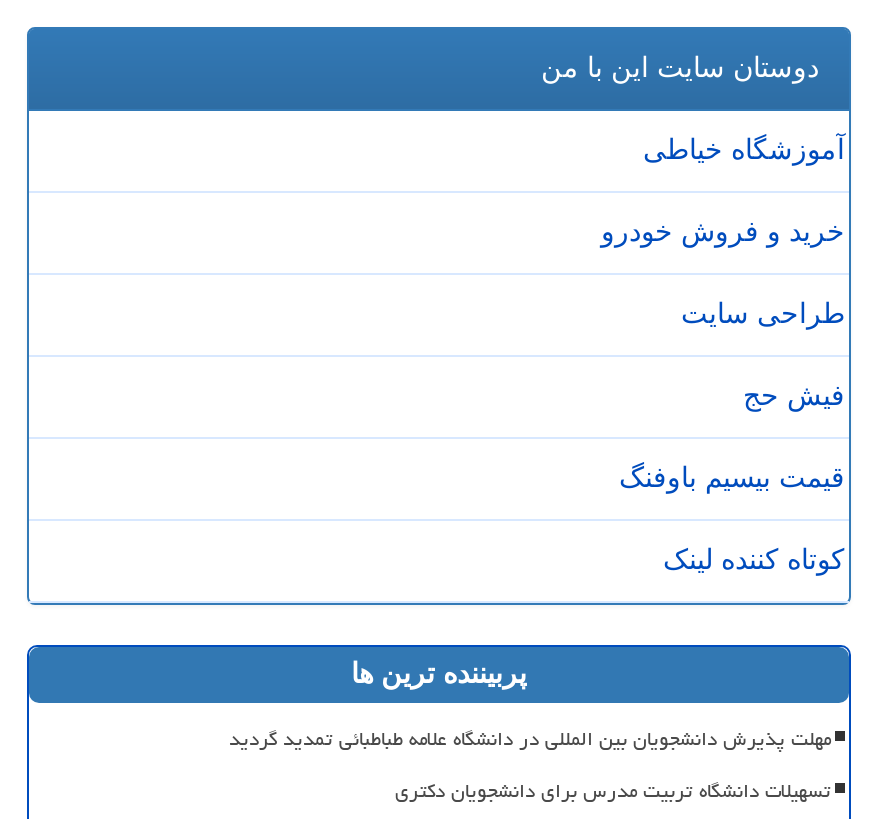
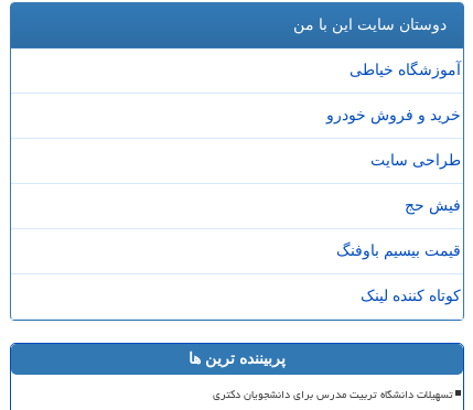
[229,720,831,760] مهلت پذیرش دانشجویان بین المللی در دانشگاه علامه طباطبائی تمدید گردید -> none

